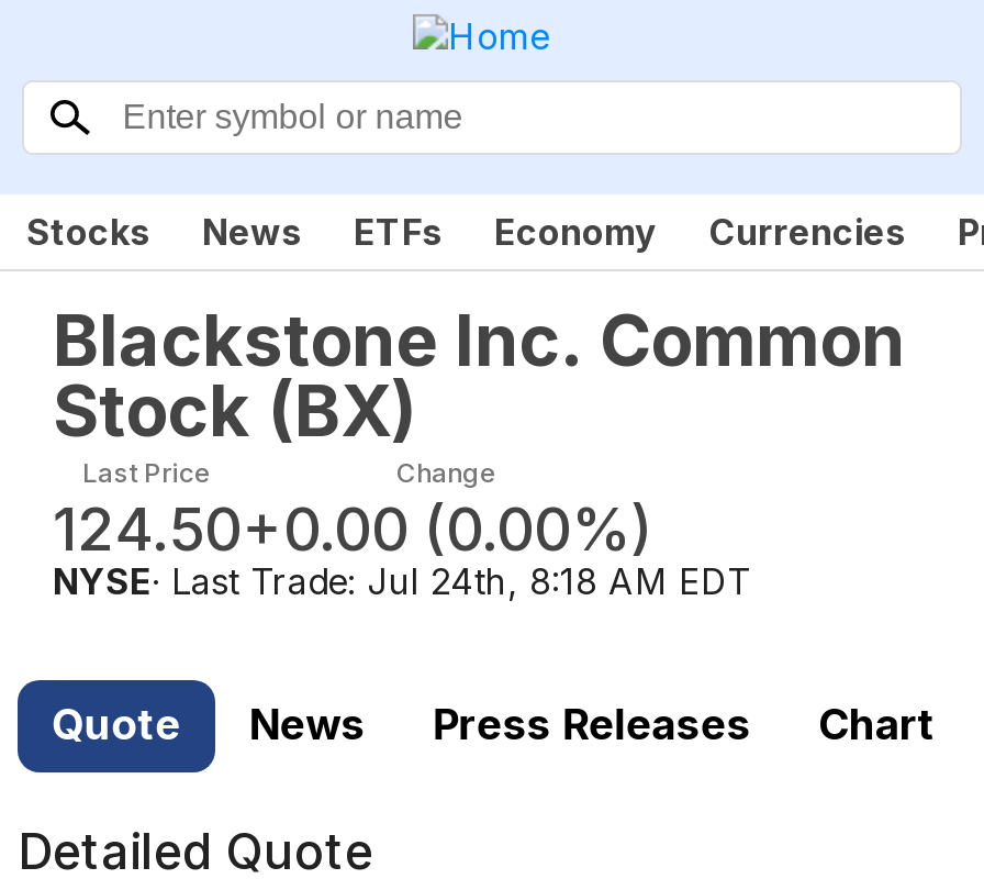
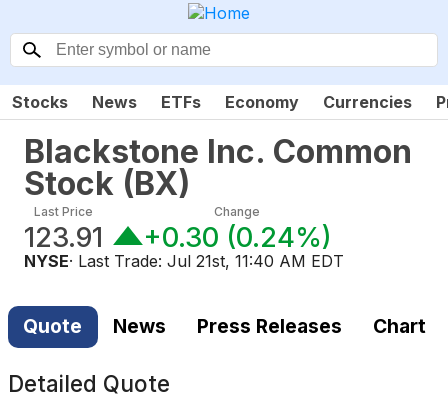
[53,492,242,565] 124.50 -> [24,221,103,254] 123.91
[242,492,652,565] +0.00 (0.00%) -> [143,221,332,254] +0.30 (0.24%)
[53,558,751,602] NYSE · Last Trade: Jul 24th, 8:18 AM EDT -> [24,251,344,271] NYSE · Last Trade: Jul 21st, 11:40 AM EDT

